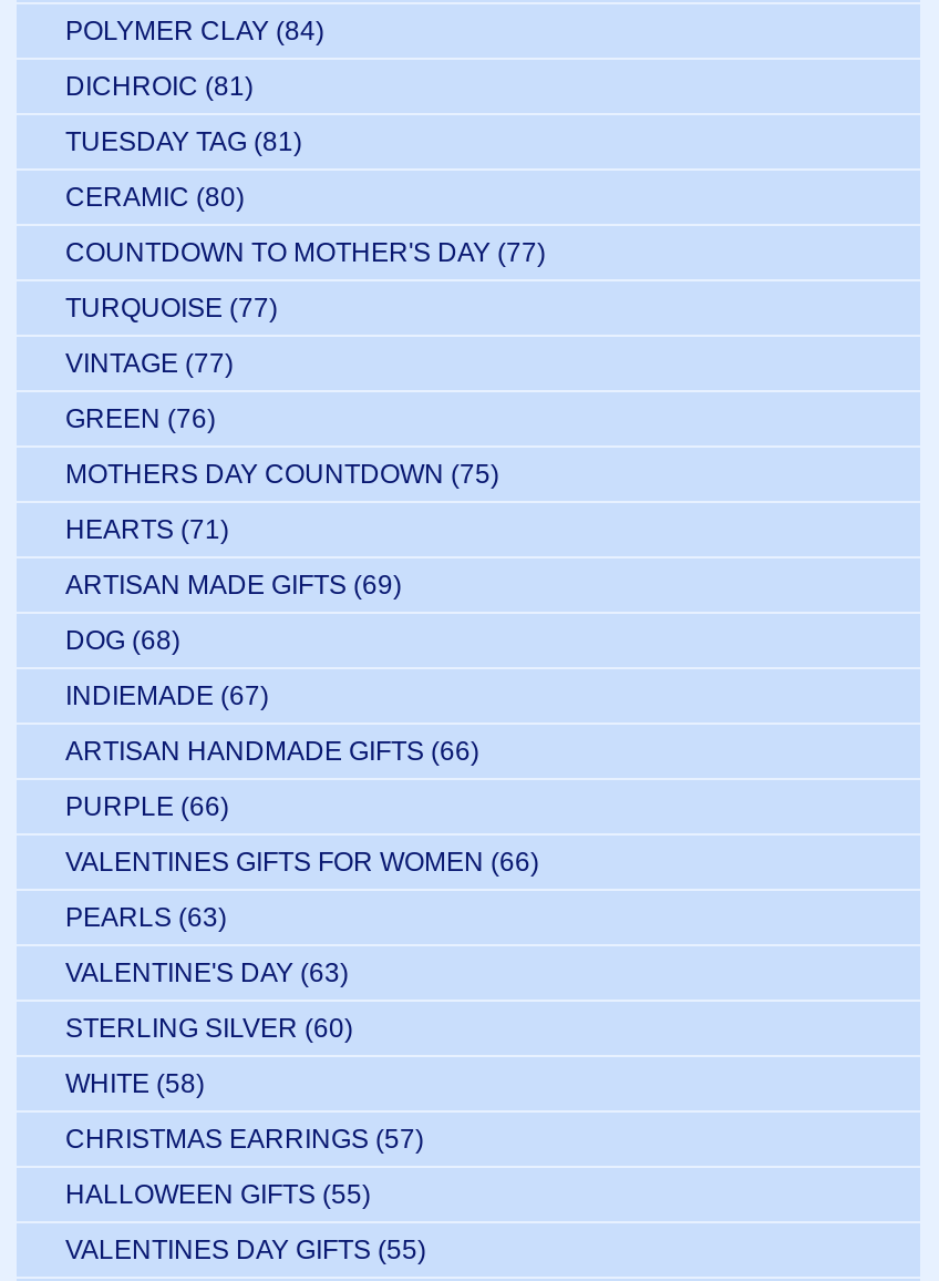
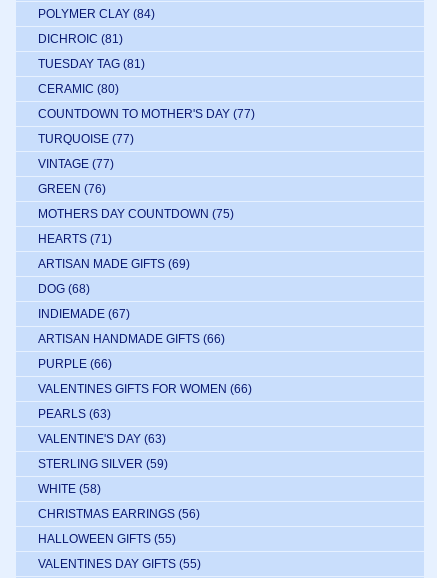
[65,1012,353,1043] STERLING SILVER (60) -> [38,456,168,470] STERLING SILVER (59)
[65,1123,424,1154] CHRISTMAS EARRINGS (57) -> [38,506,200,520] CHRISTMAS EARRINGS (56)

